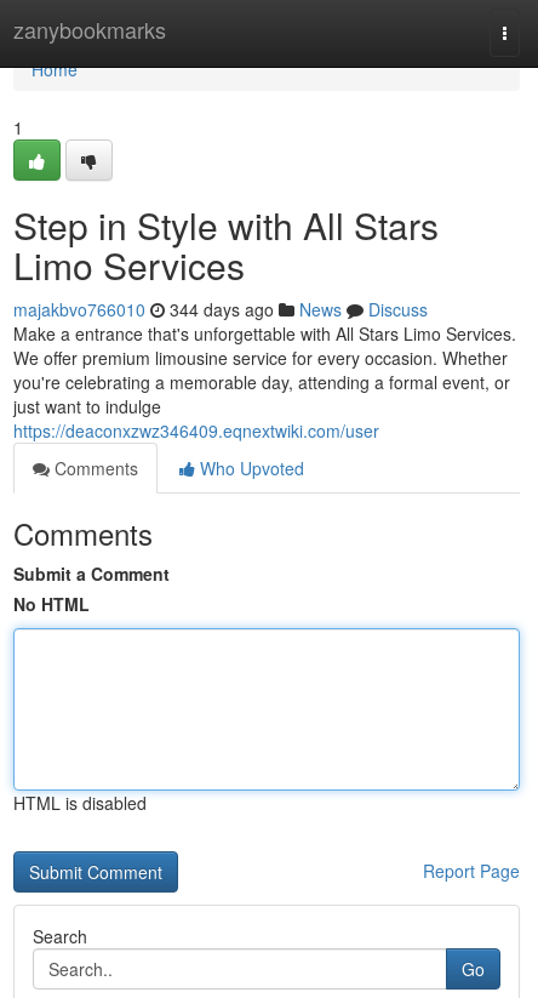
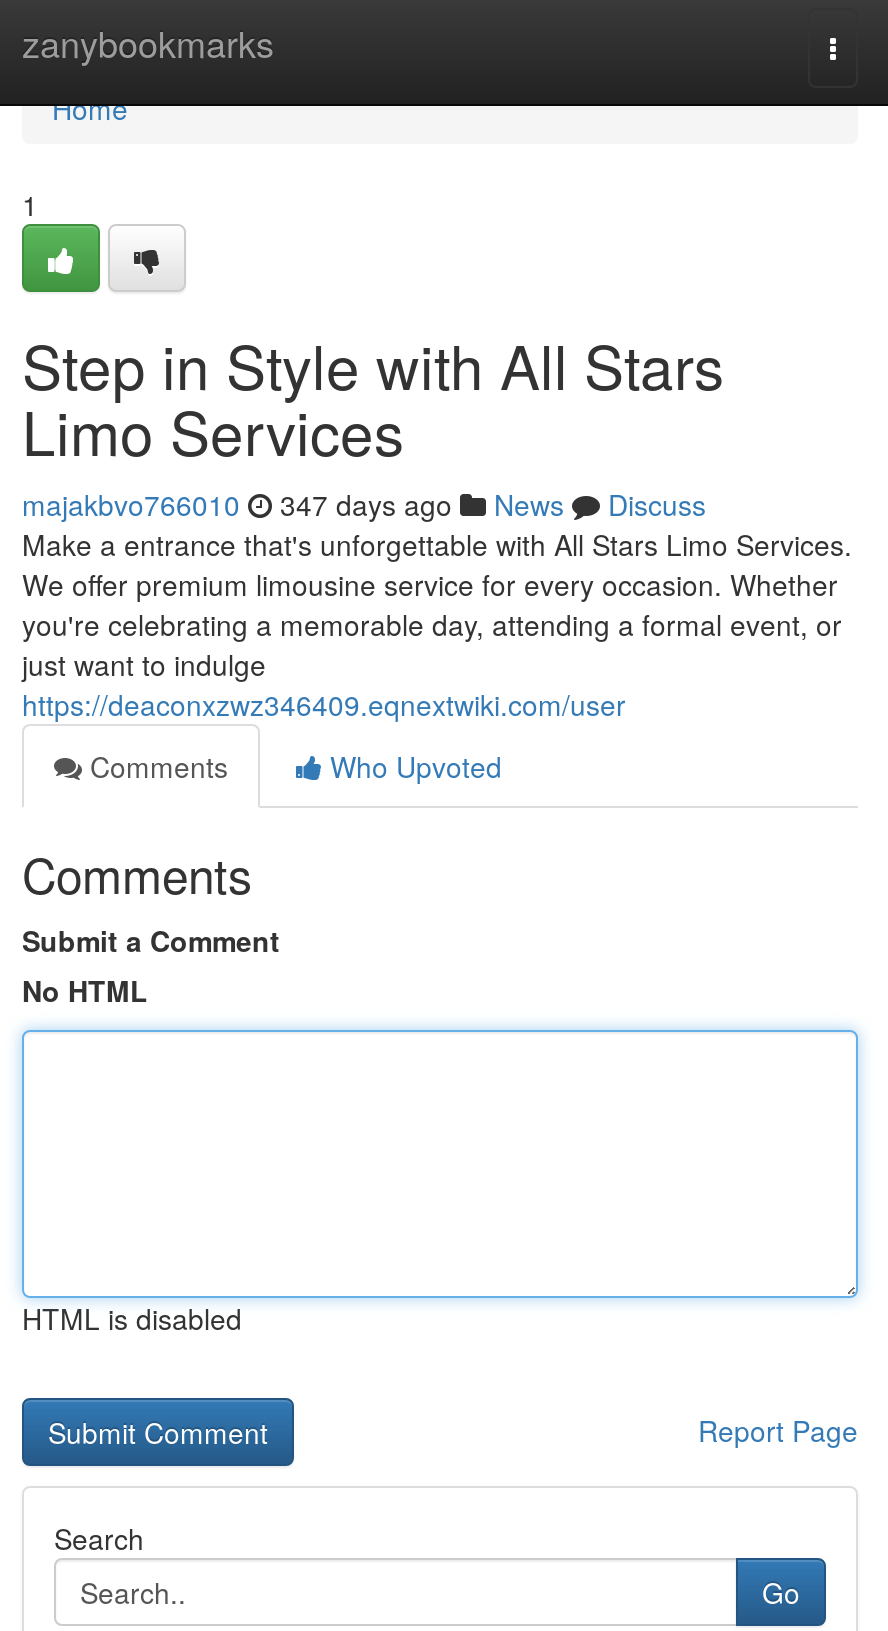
[13,297,428,321] majakbvo766010 344 days ago News Discuss -> [22,484,706,524] majakbvo766010 347 days ago News Discuss

